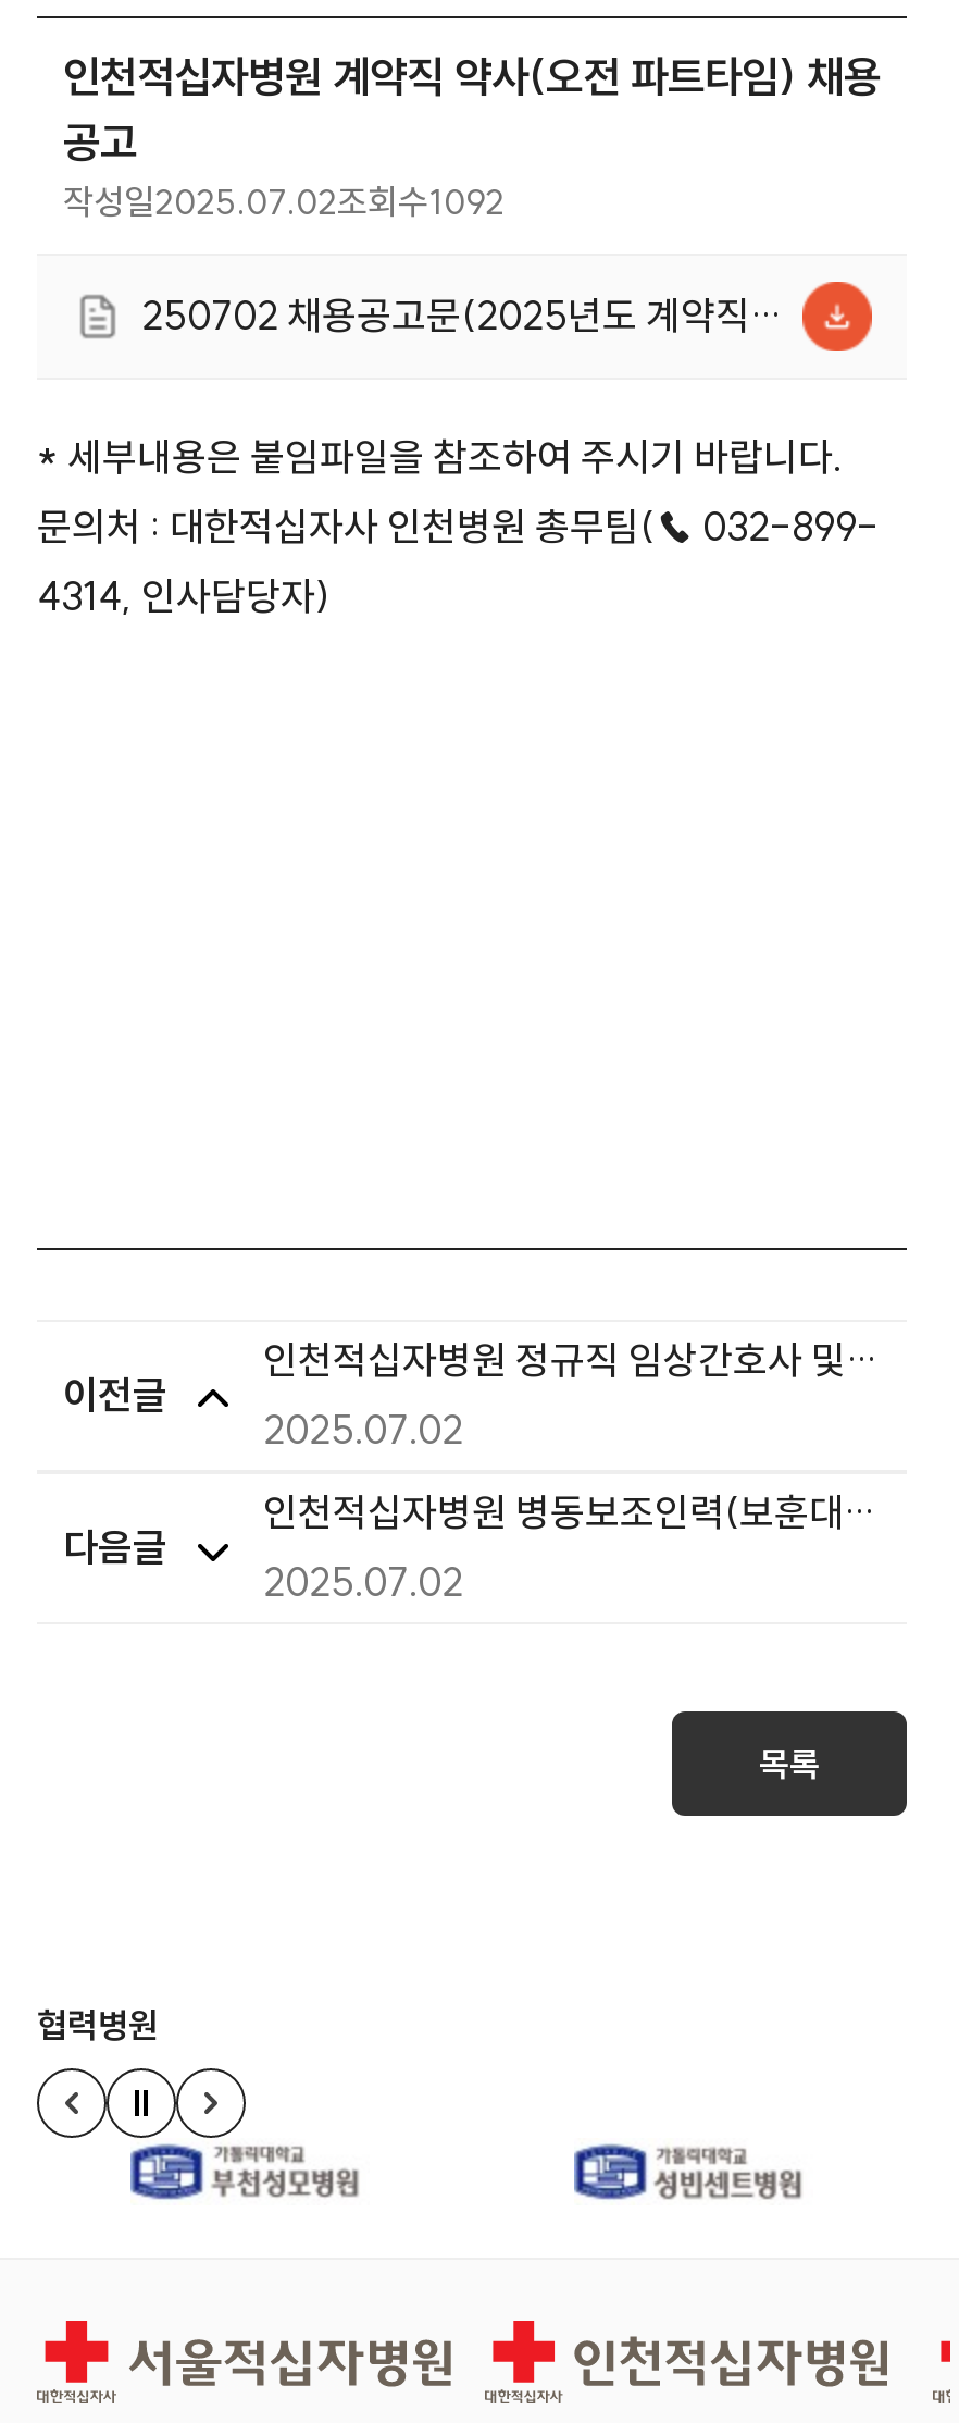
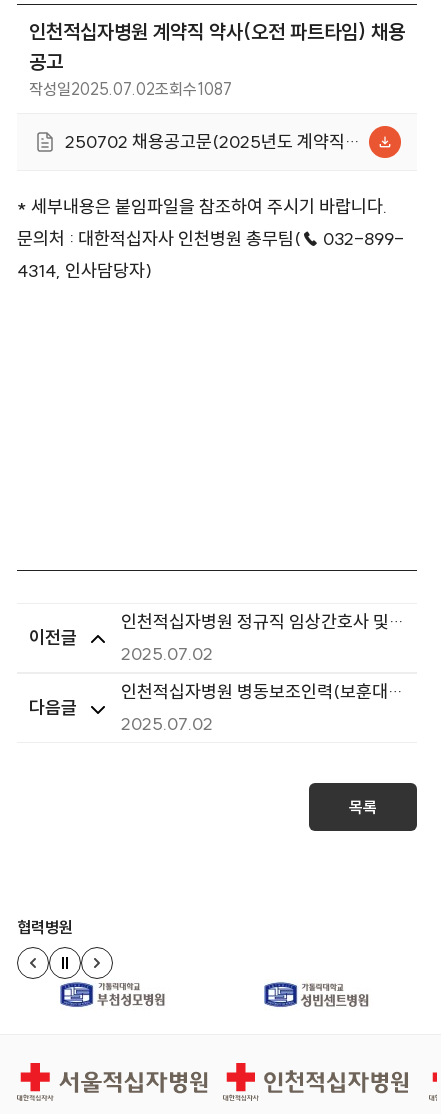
[63,180,505,223] 작성일2025.07.02조회수1092 -> [29,79,232,99] 작성일2025.07.02조회수1087

